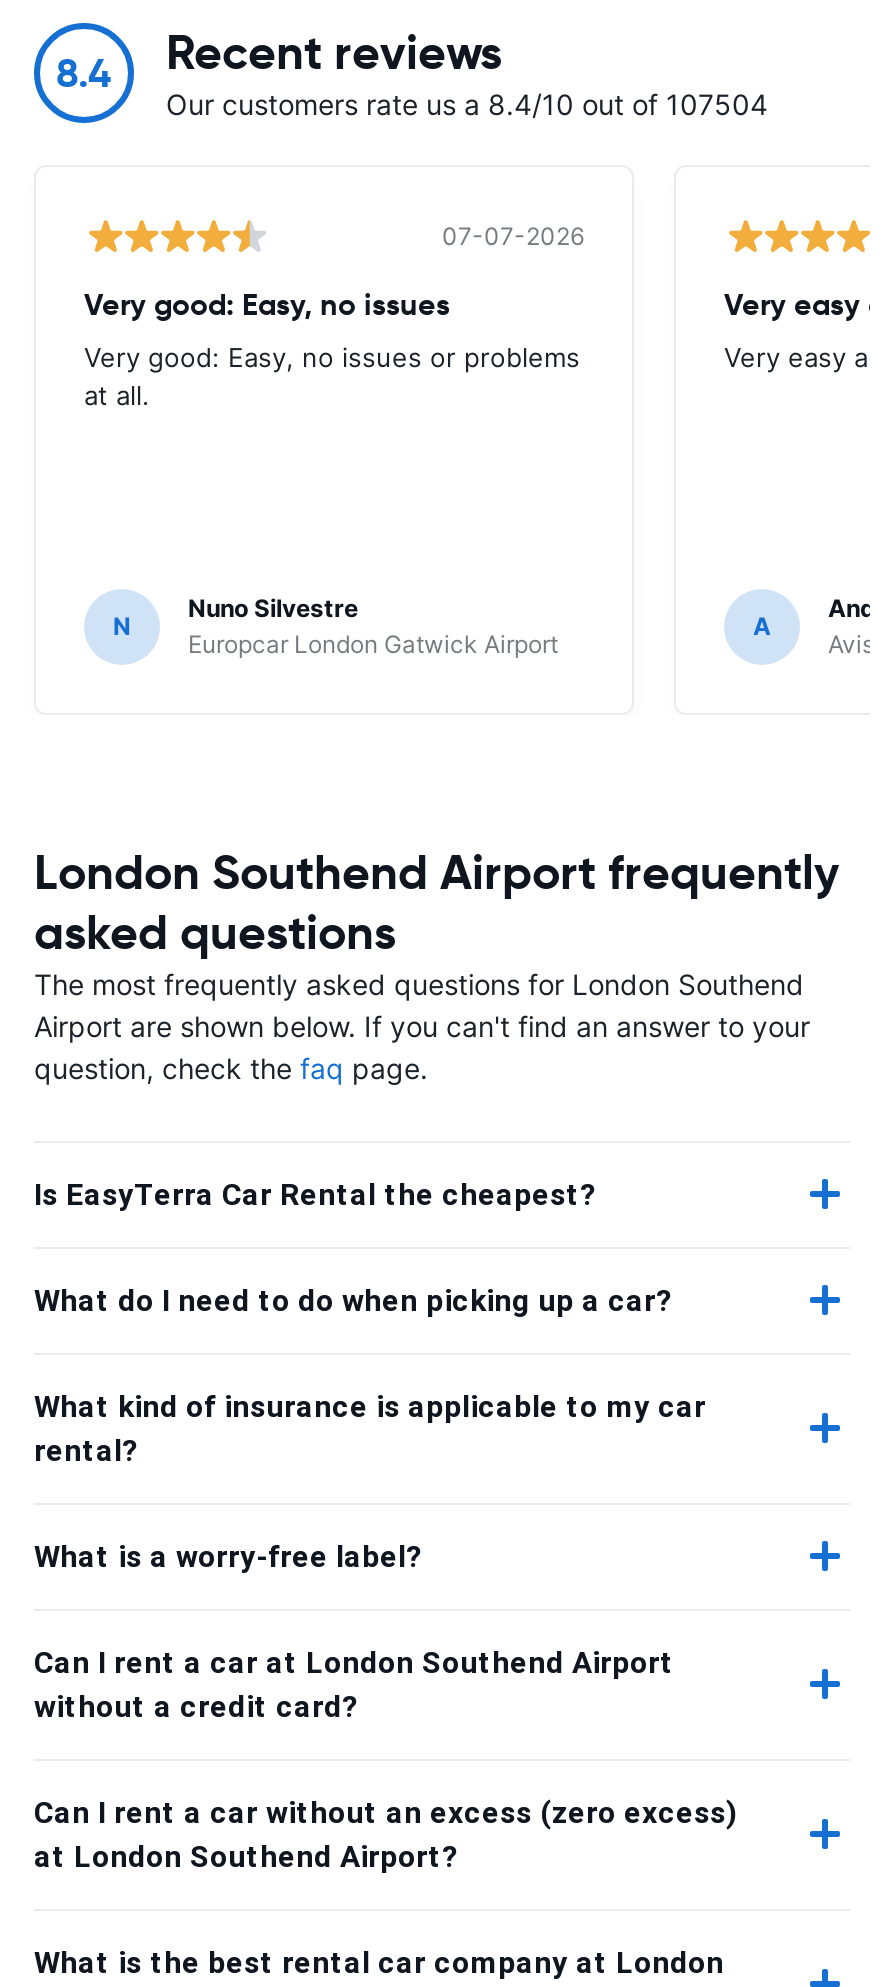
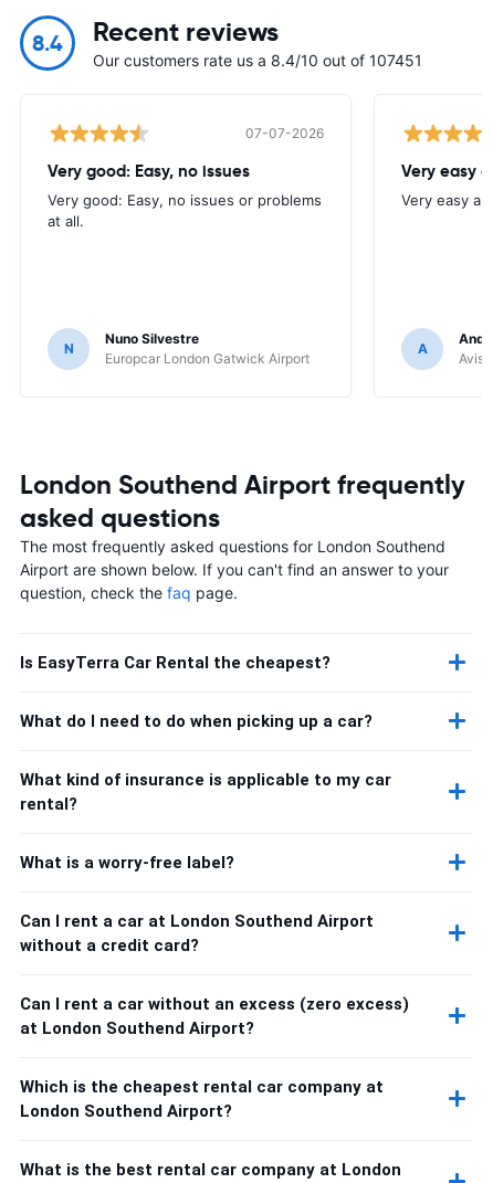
[166,87,768,121] Our customers rate us a 8.4/10 out of 107504 -> [93,51,422,70] Our customers rate us a 8.4/10 out of 107451
none -> [20,1077,384,1121] Which is the cheapest rental car company at | London Southend Airport?

